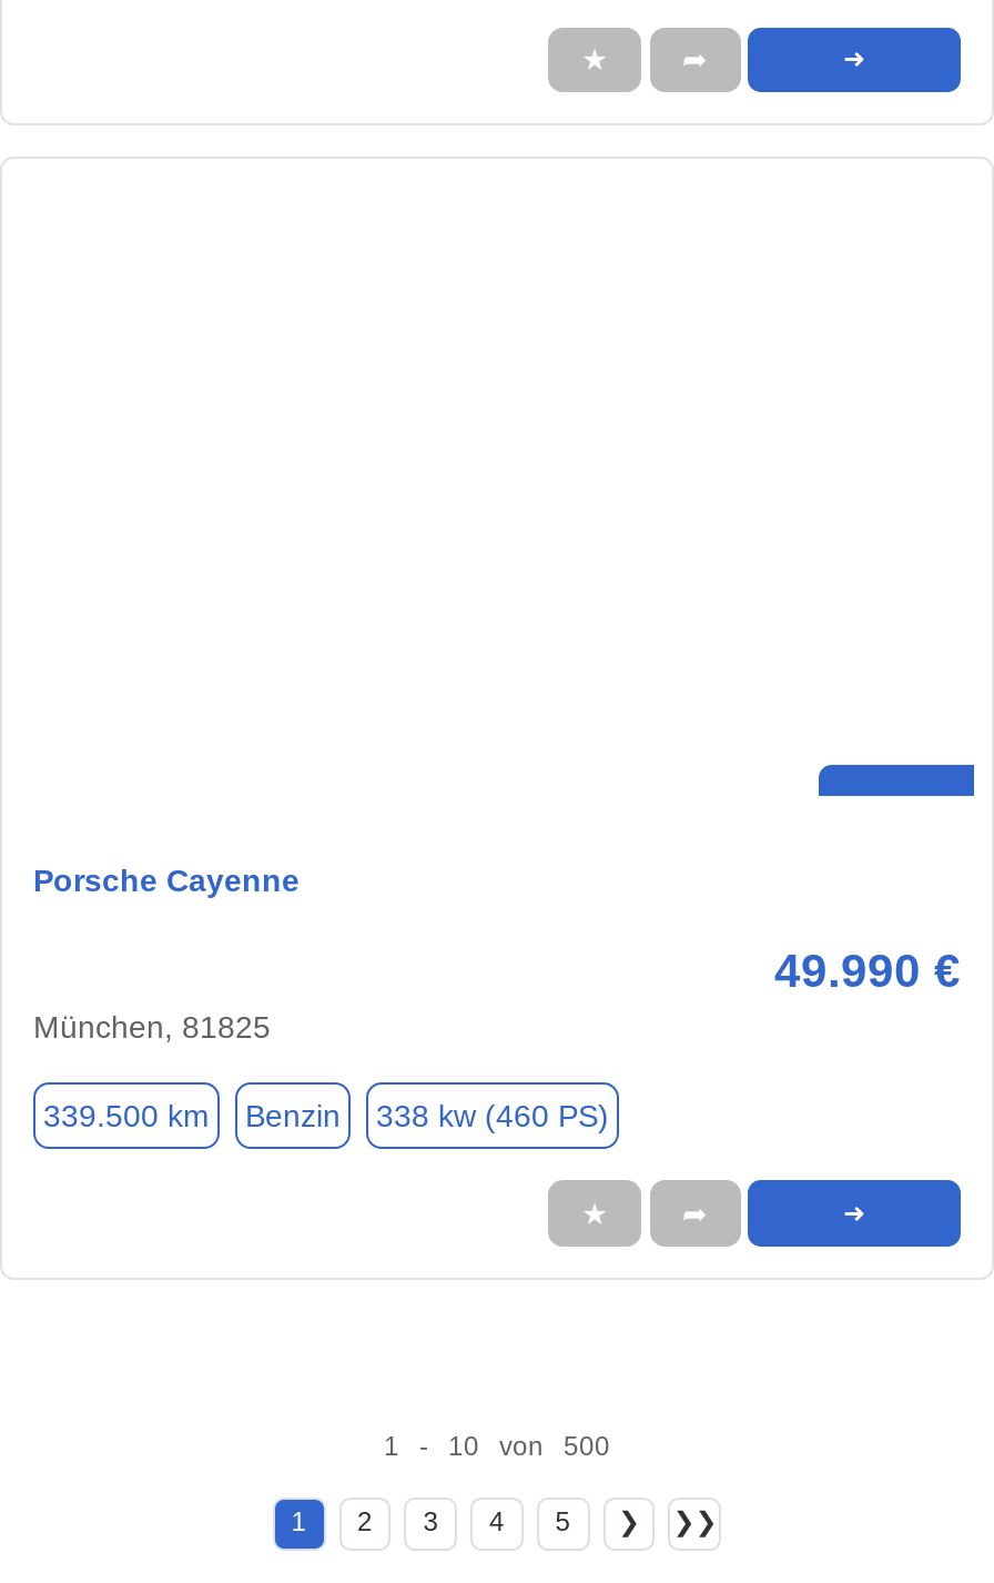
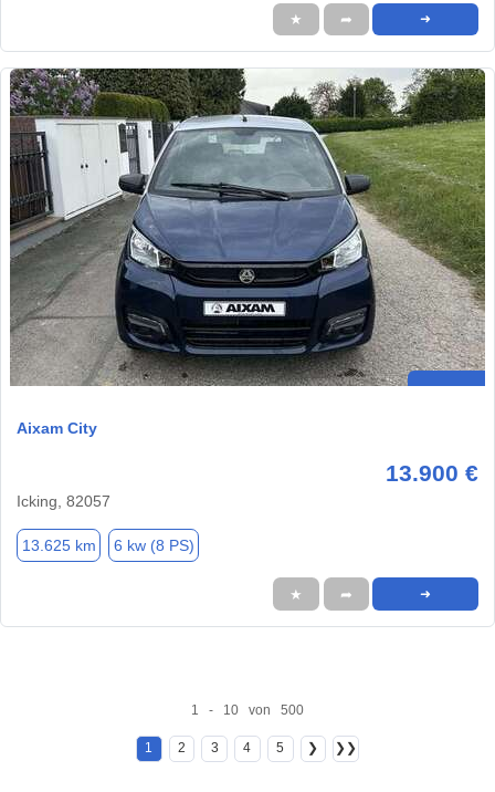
none -> [9,67,486,387] [image]
[33,864,300,899] Porsche Cayenne -> [17,420,97,437] Aixam City
[33,946,961,1046] 49.990 € | München, 81825 -> [17,461,478,510] 13.900 € | Icking, 82057
[43,1098,609,1133] 339.500 km | Benzin | 338 kw (460 PS) -> [22,536,194,554] 13.625 km | 6 kw (8 PS)

